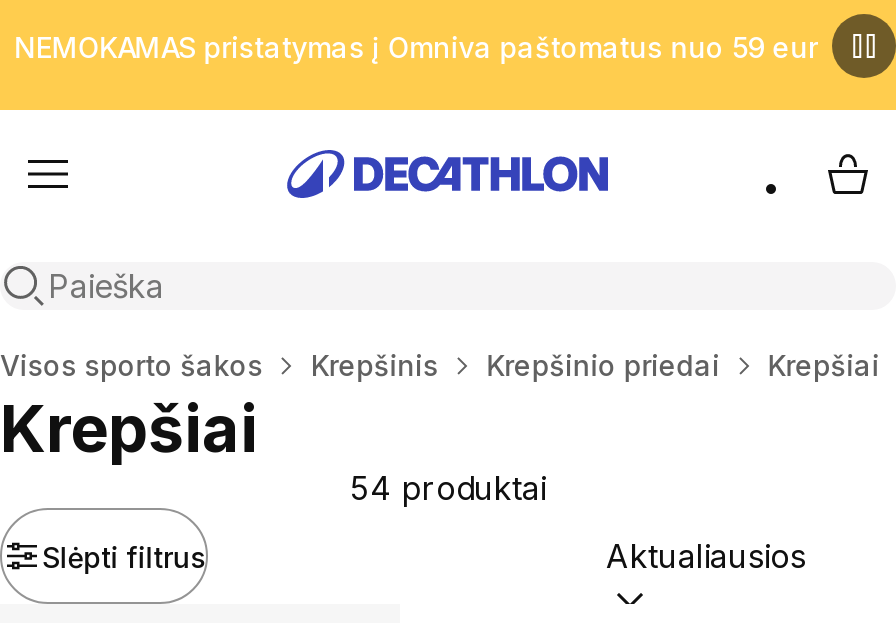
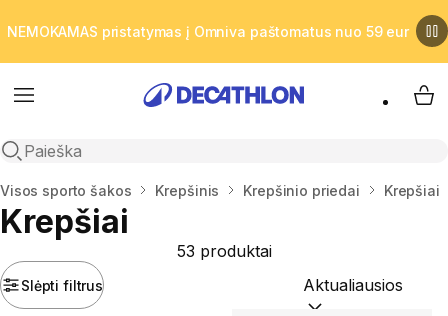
[350,468,546,508] 54 produktai -> [176,241,272,261] 53 produktai

